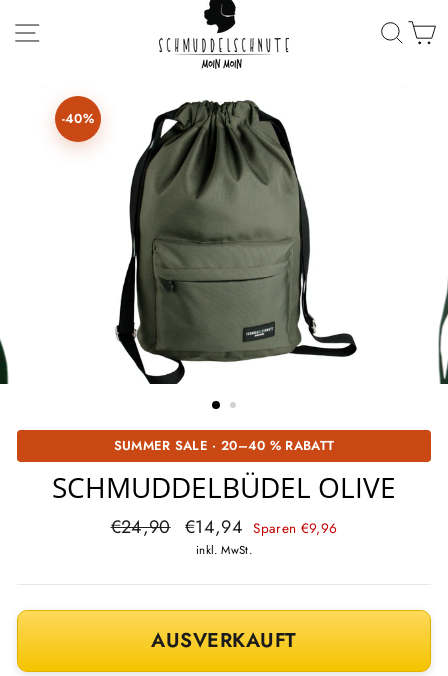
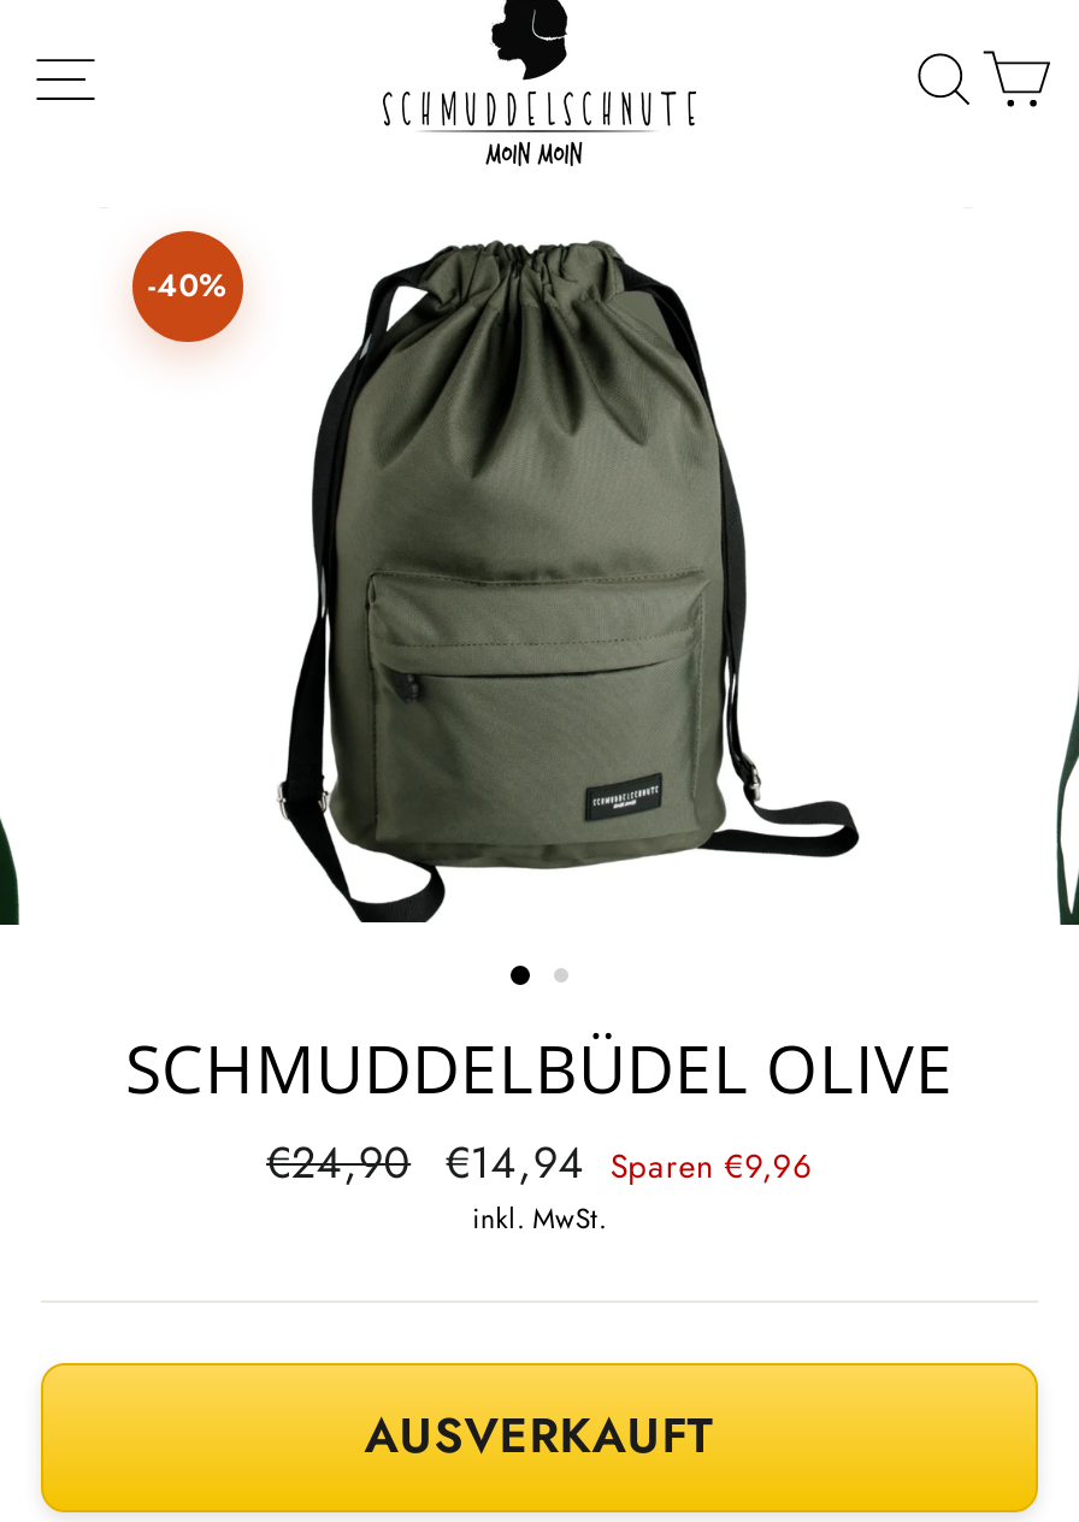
[114,436,334,455] SUMMER SALE · 20–40 % RABATT -> none

